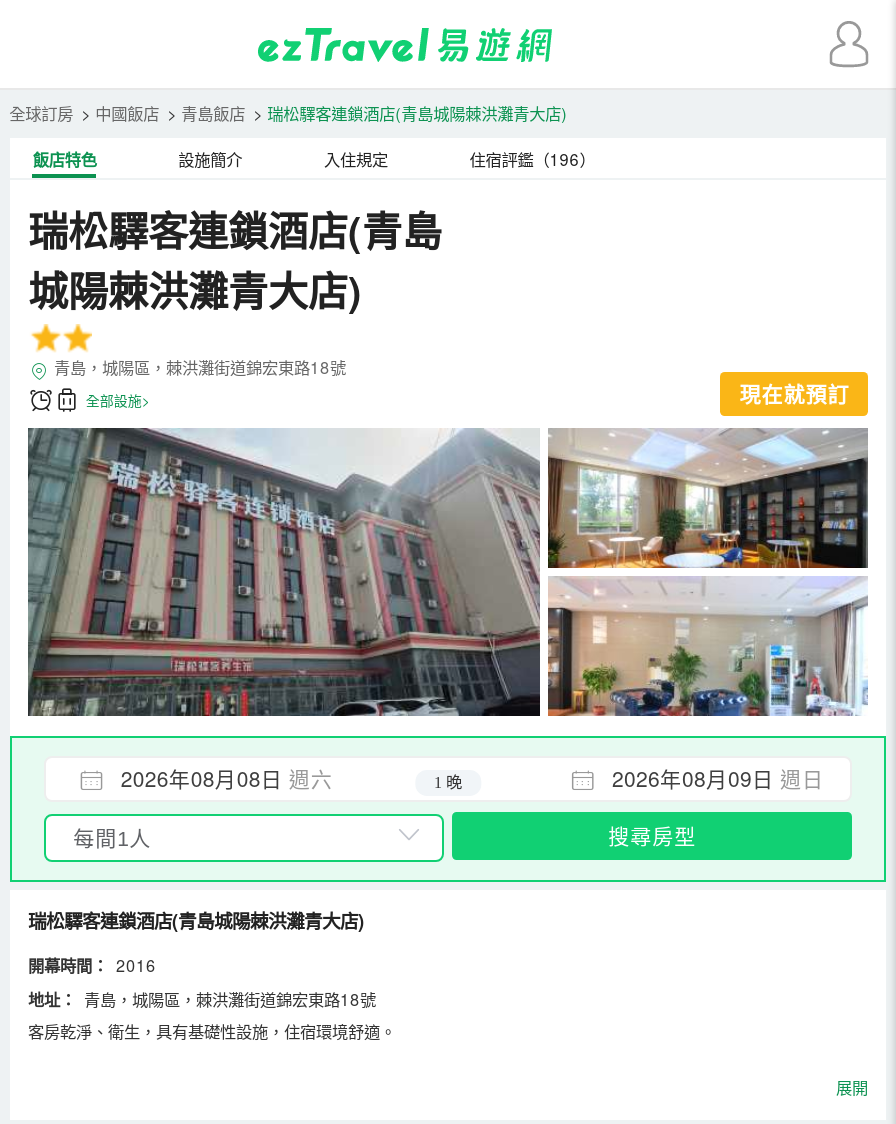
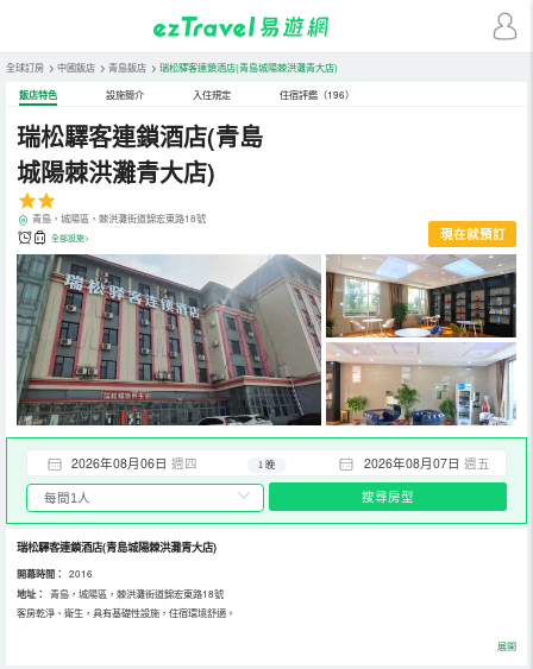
[121,763,333,793] 2026年08月08日 週六 -> [72,453,198,471] 2026年08月06日 週四
[612,763,824,793] 2026年08月09日 週日 -> [364,453,490,471] 2026年08月07日 週五

